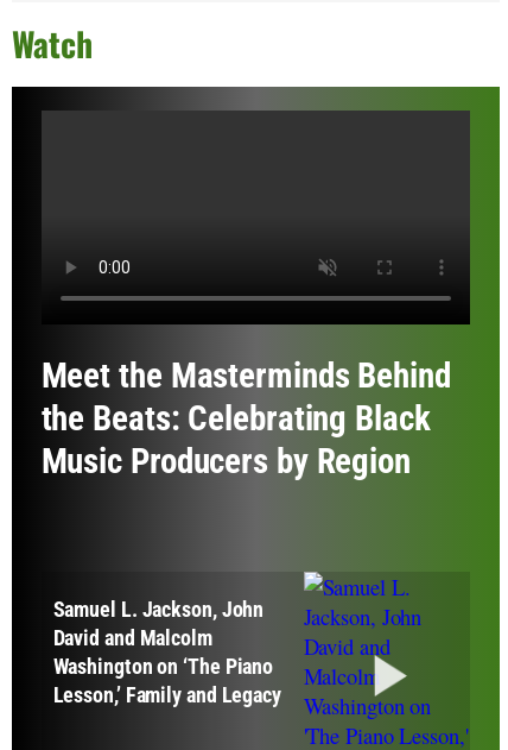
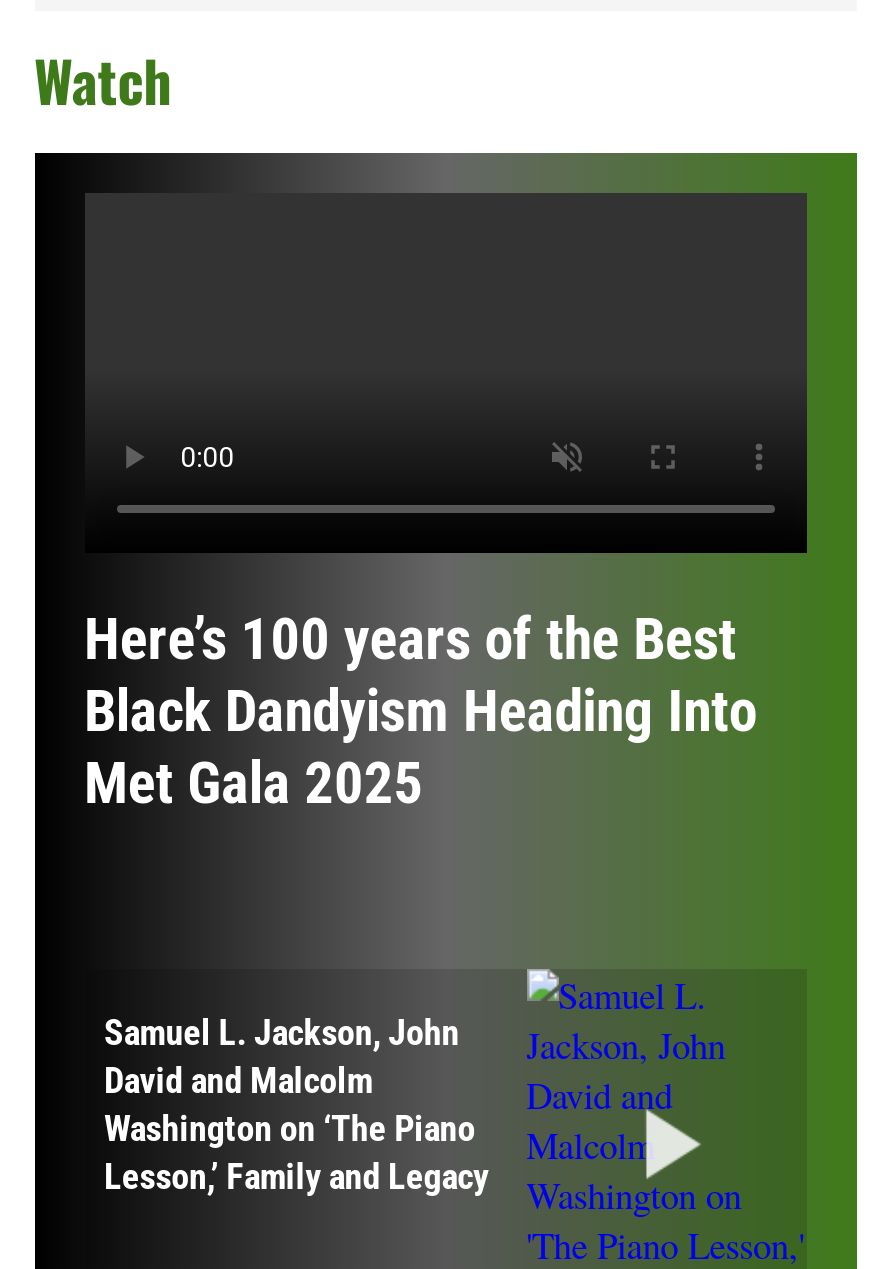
[41,356,451,482] Meet the Masterminds Behind | the Beats: Celebrating Black | Music Producers by Region -> [84,606,757,818] Here’s 100 years of the Best | Black Dandyism Heading Into | Met Gala 2025

